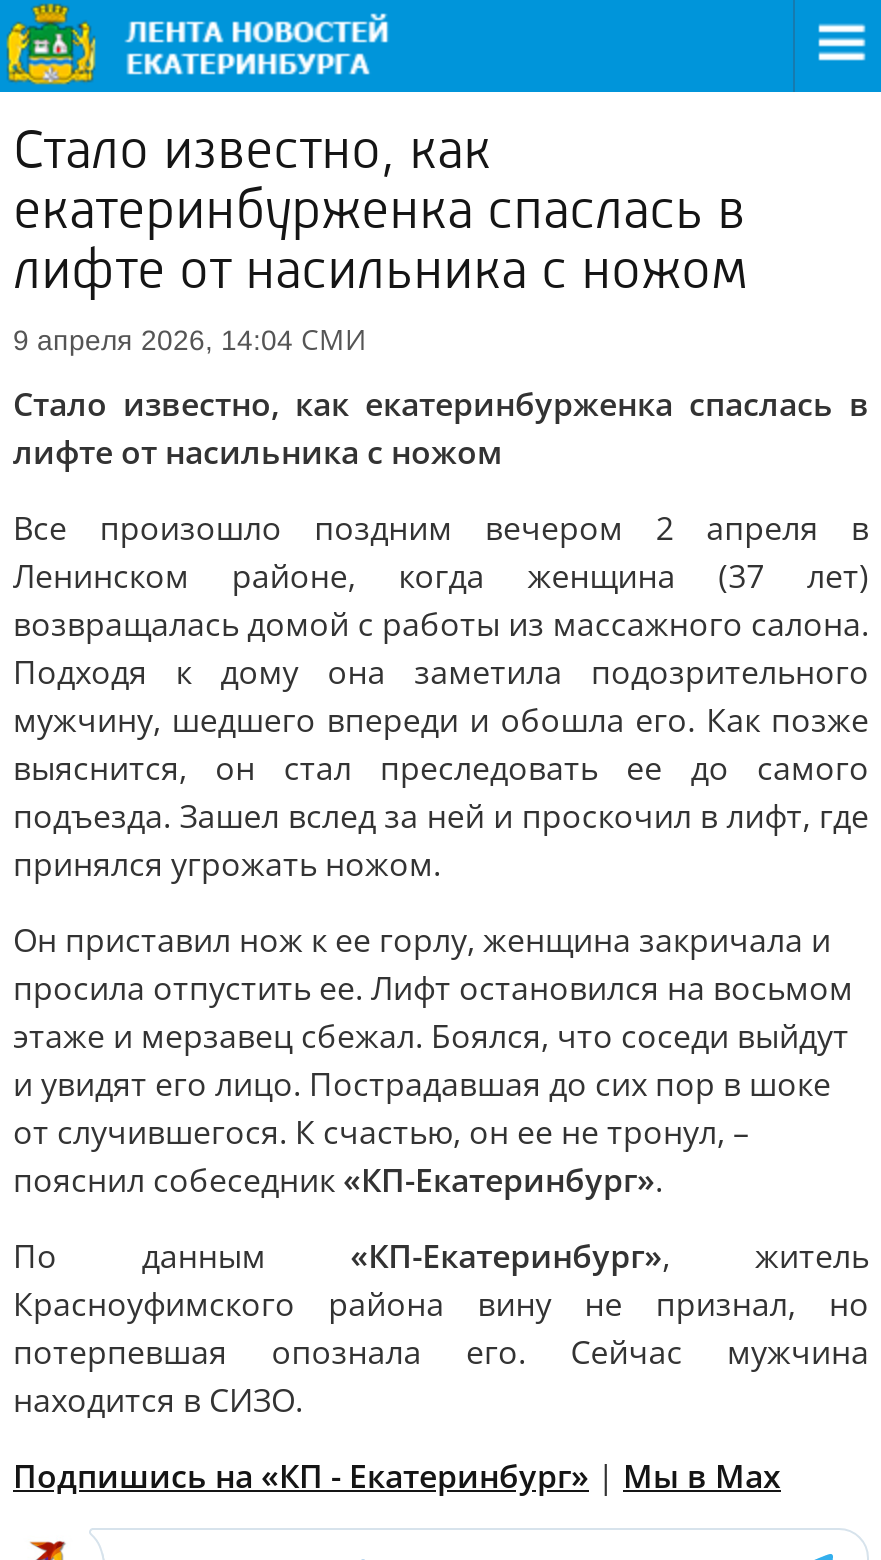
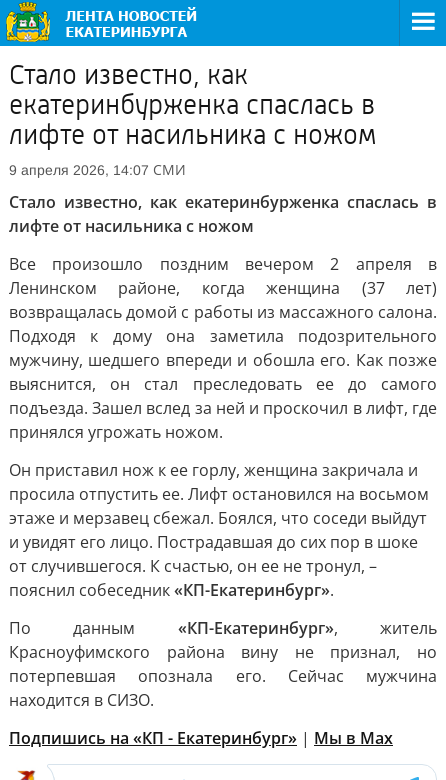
[13,320,367,358] 9 апреля 2026, 14:04 СМИ -> [9,160,186,179] 9 апреля 2026, 14:07 СМИ

